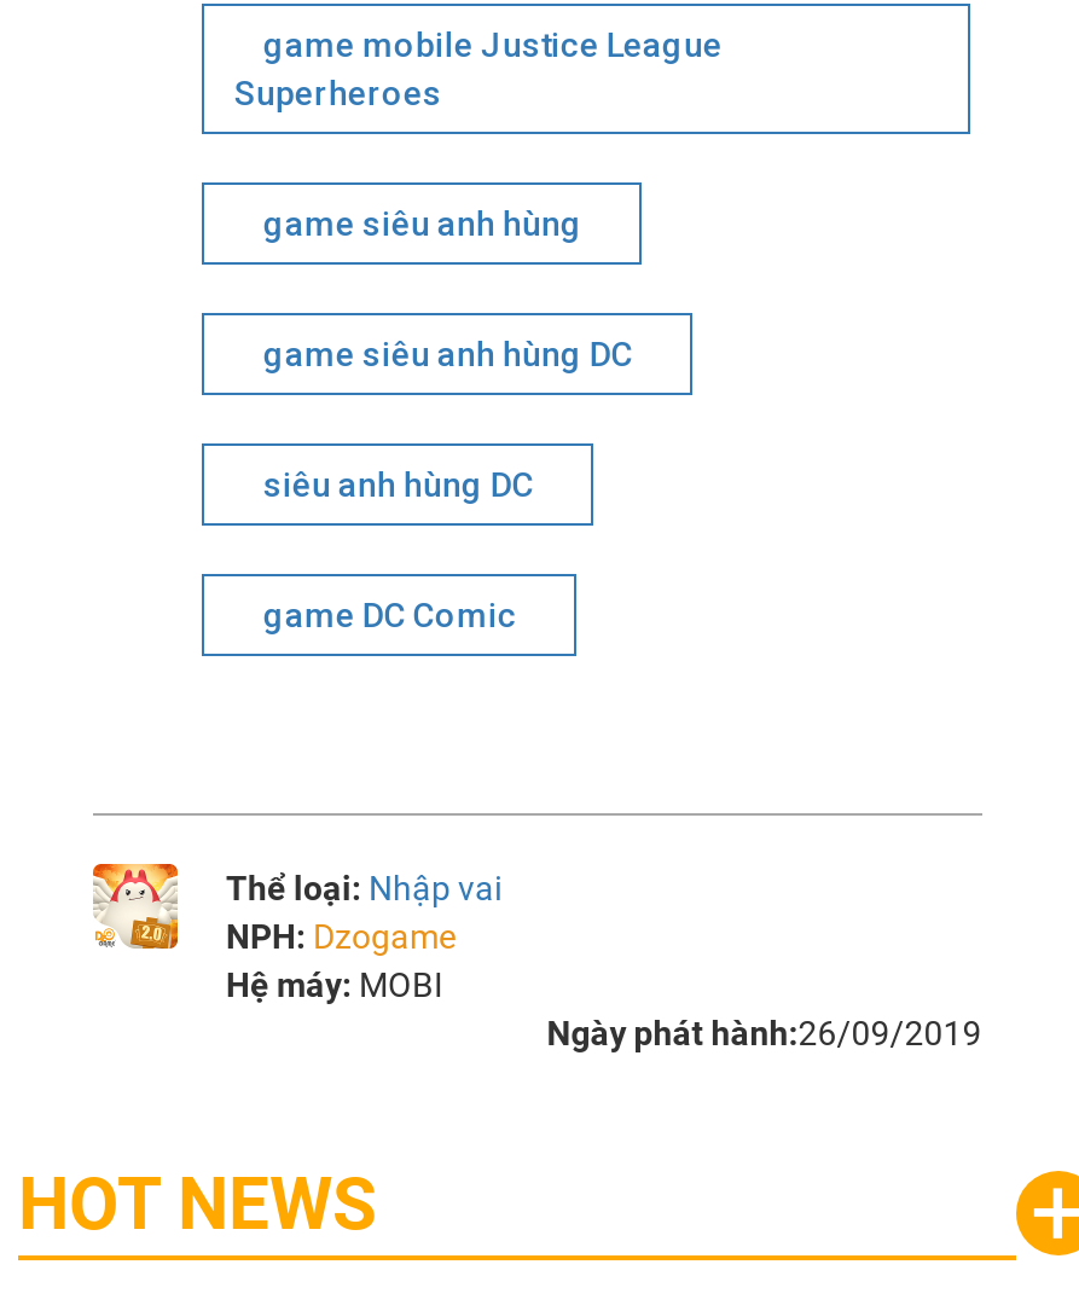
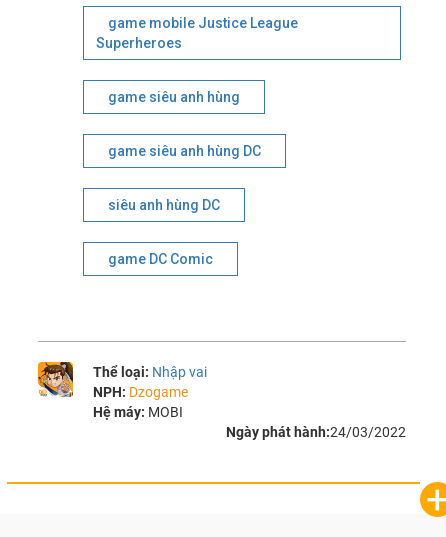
[93,862,180,951] [image] -> [37,361,74,398] [image]
[18,1014,982,1246] Ngày phát hành:26/09/2019 | HOT NEWS -> [226,424,406,440] Ngày phát hành:24/03/2022

